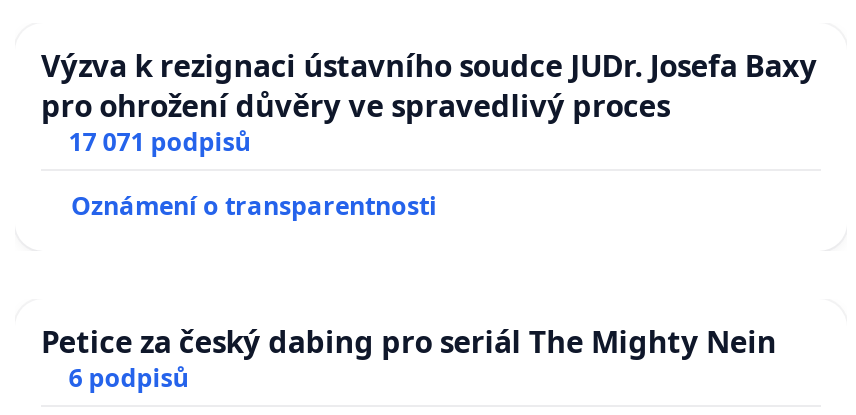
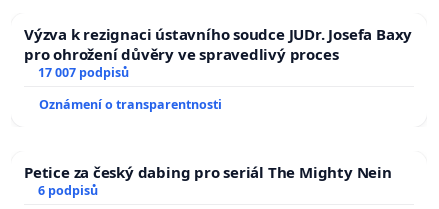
[69,126,251,160] 17 071 podpisů -> [38,64,129,81] 17 007 podpisů

